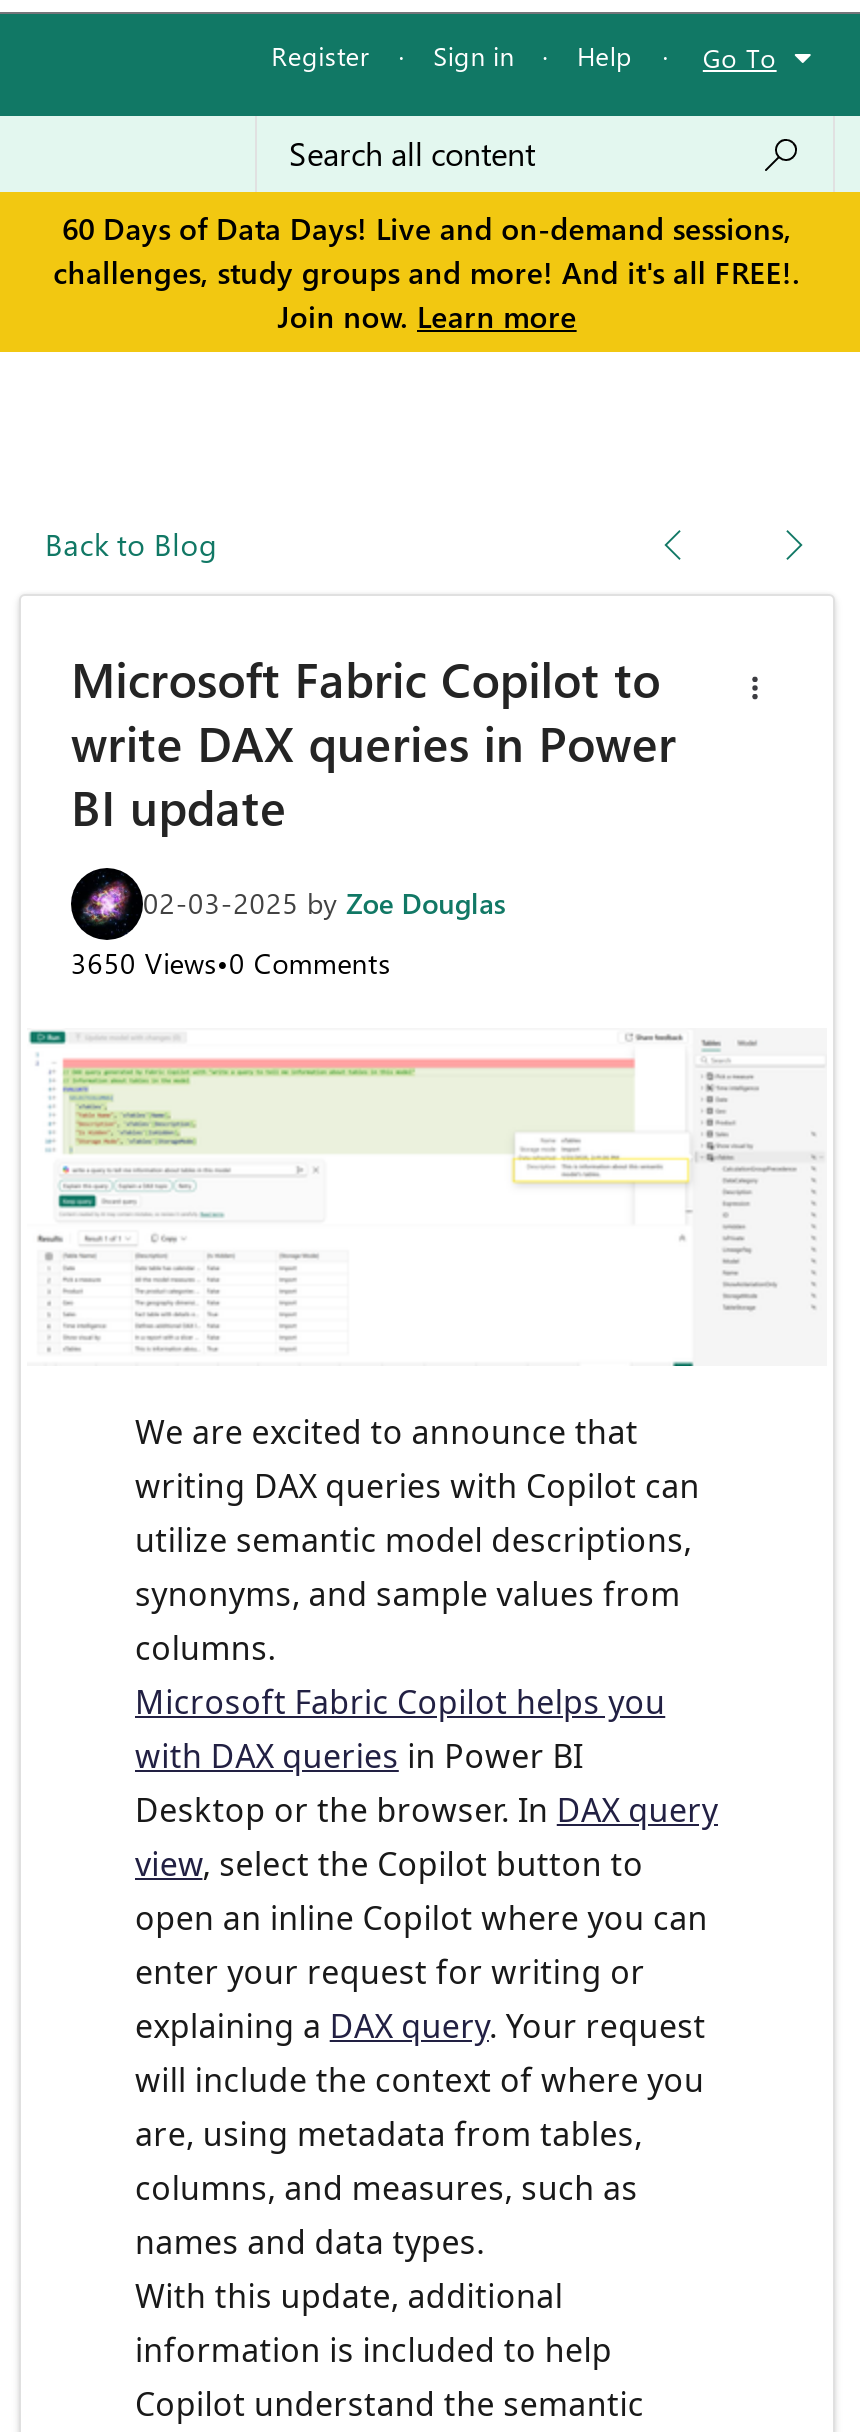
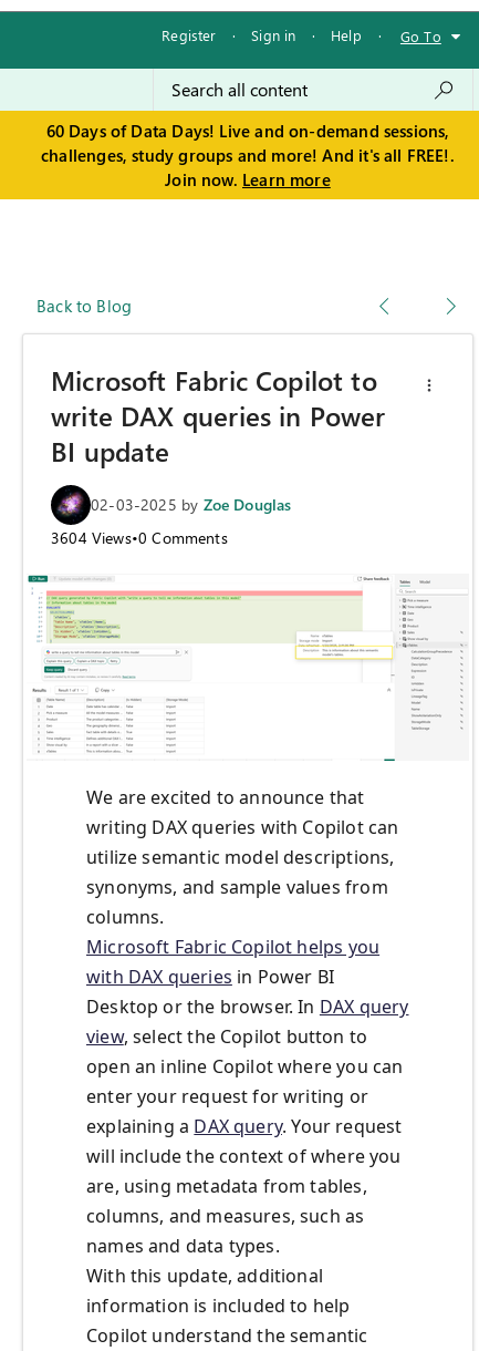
[71,945,391,983] 3650 Views•0 Comments -> [51,528,228,549] 3604 Views•0 Comments

